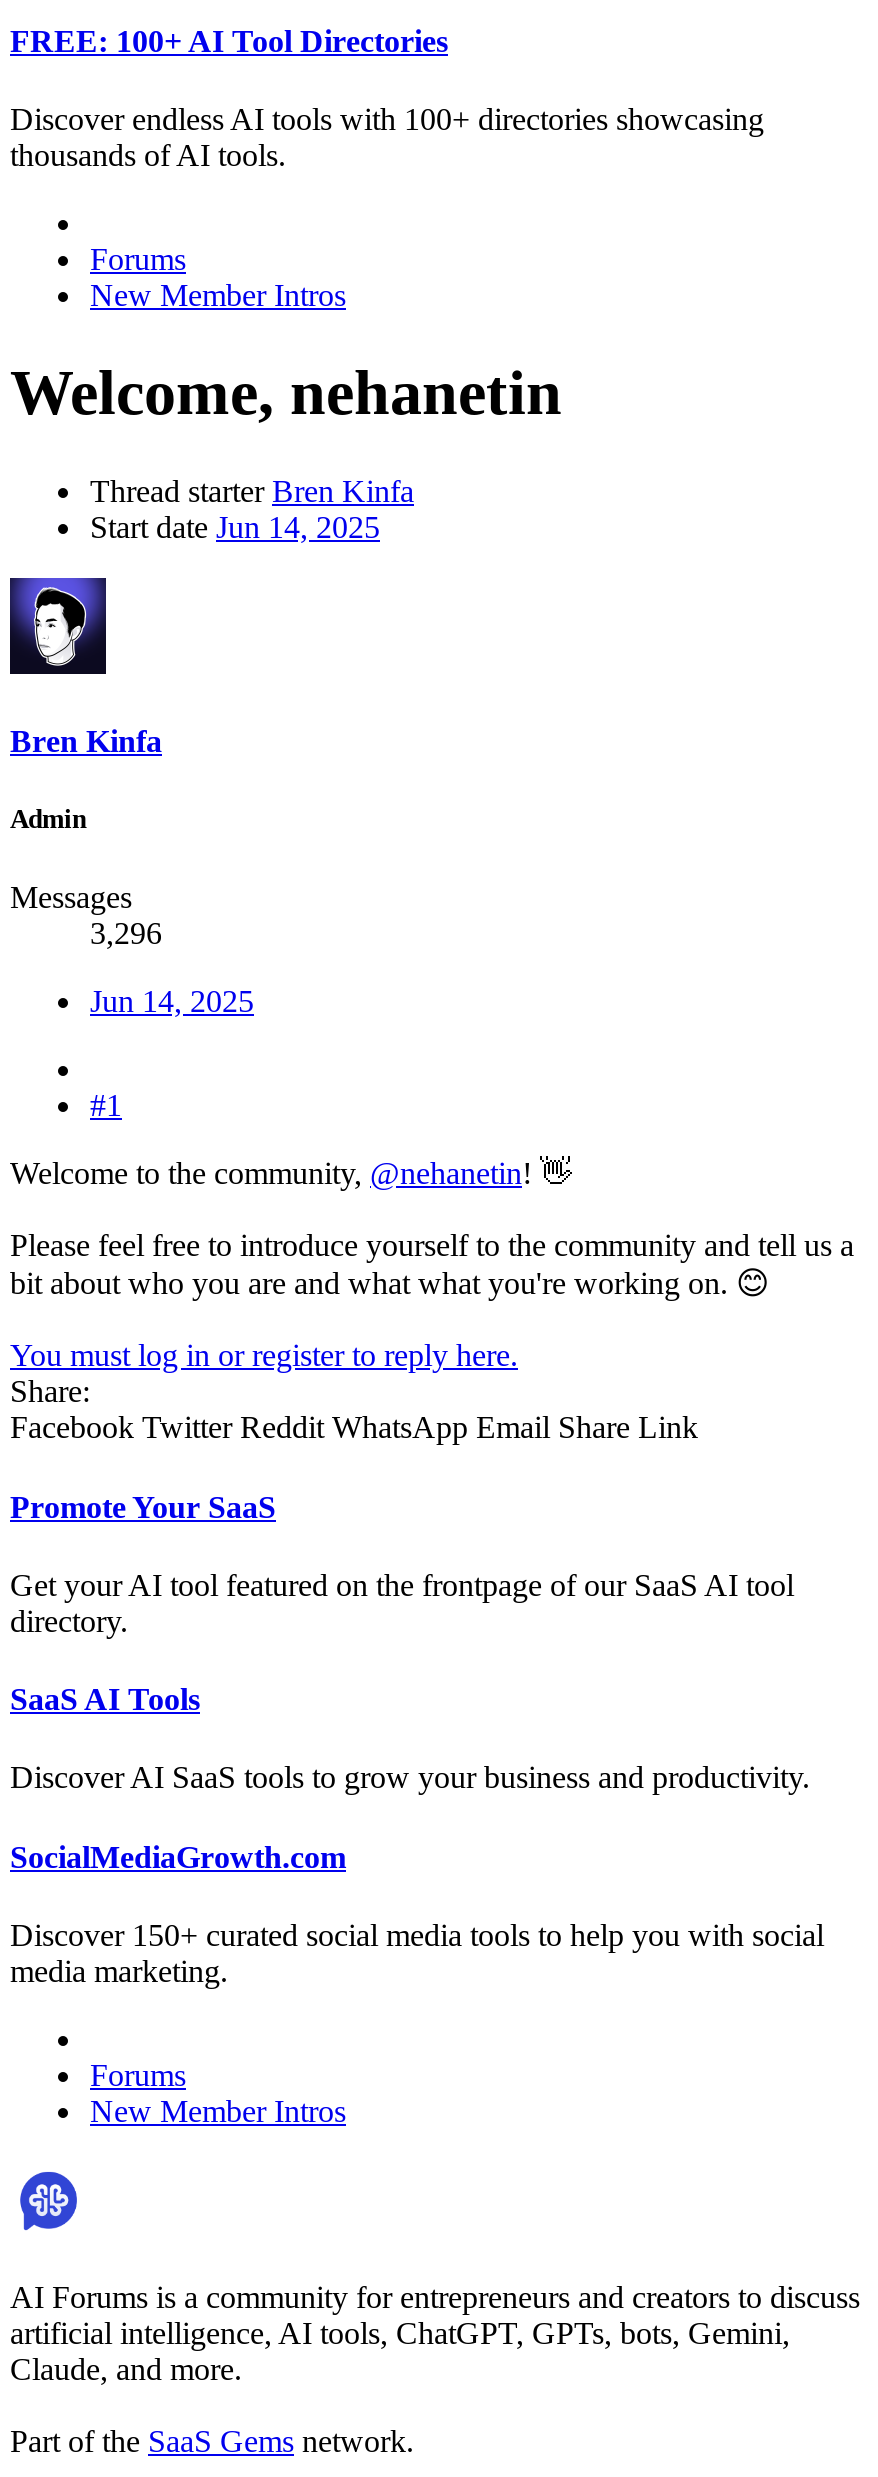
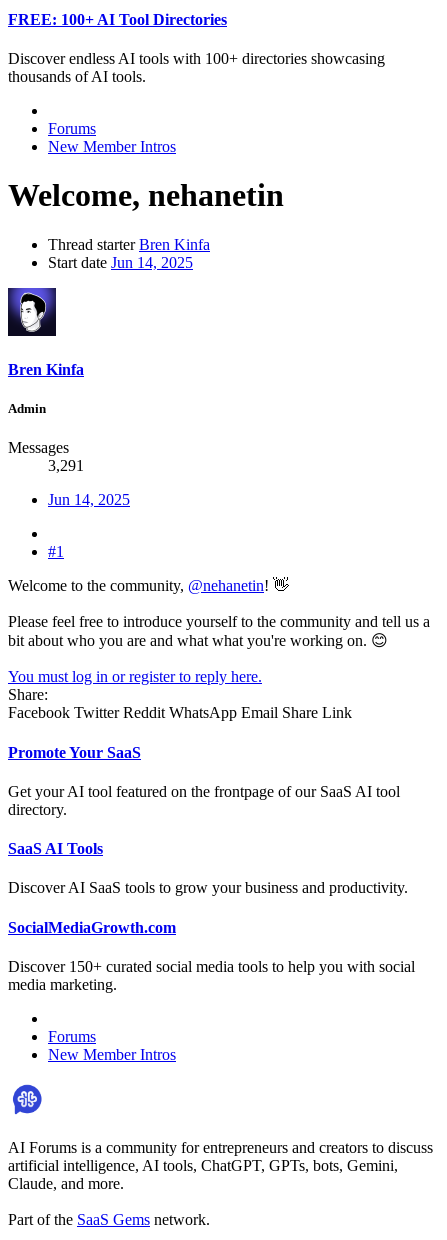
[90,917,162,951] 3,296 -> [48,457,84,474] 3,291

